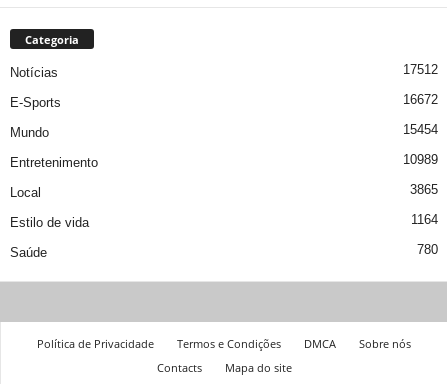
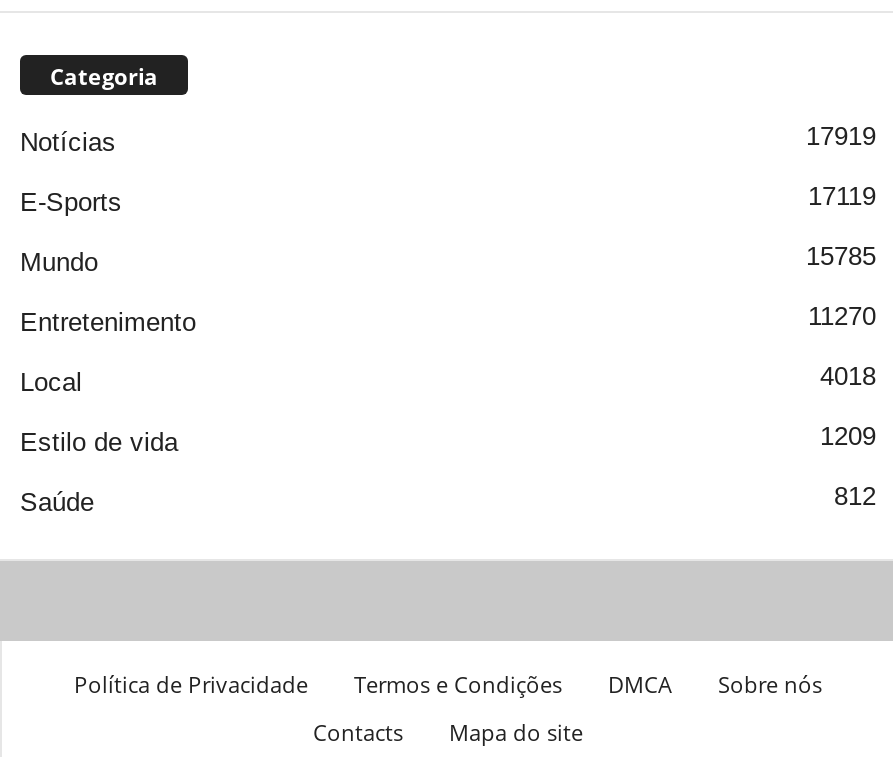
[403,61,438,76] 17512 -> [806,120,876,150] 17919
[403,91,438,106] 16672 -> [808,180,876,210] 17119
[403,121,438,136] 15454 -> [806,240,876,270] 15785
[403,151,438,166] 10989 -> [808,300,876,330] 11270
[410,181,438,196] 3865 -> [820,360,876,390] 4018
[411,211,438,226] 1164 -> [820,420,876,450] 1209
[417,241,438,256] 780 -> [834,480,876,510] 812

